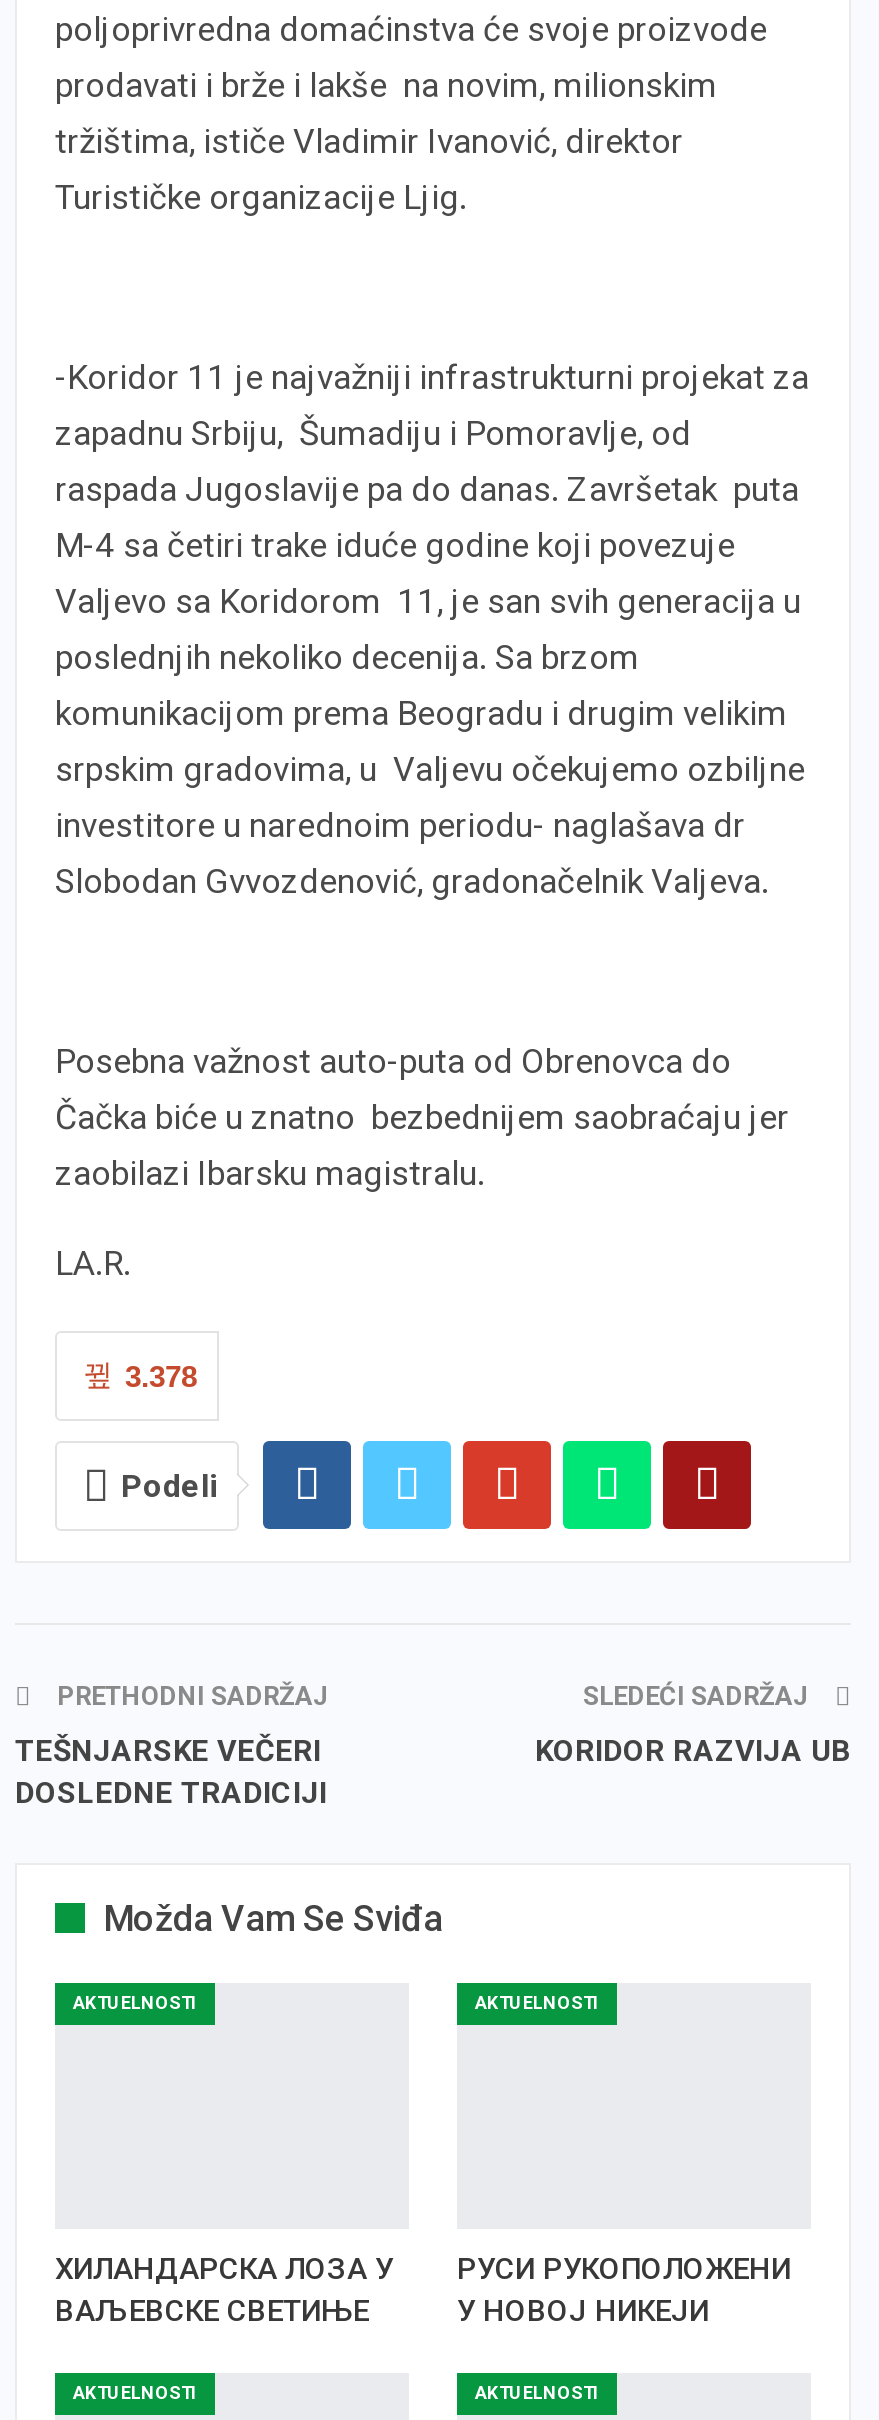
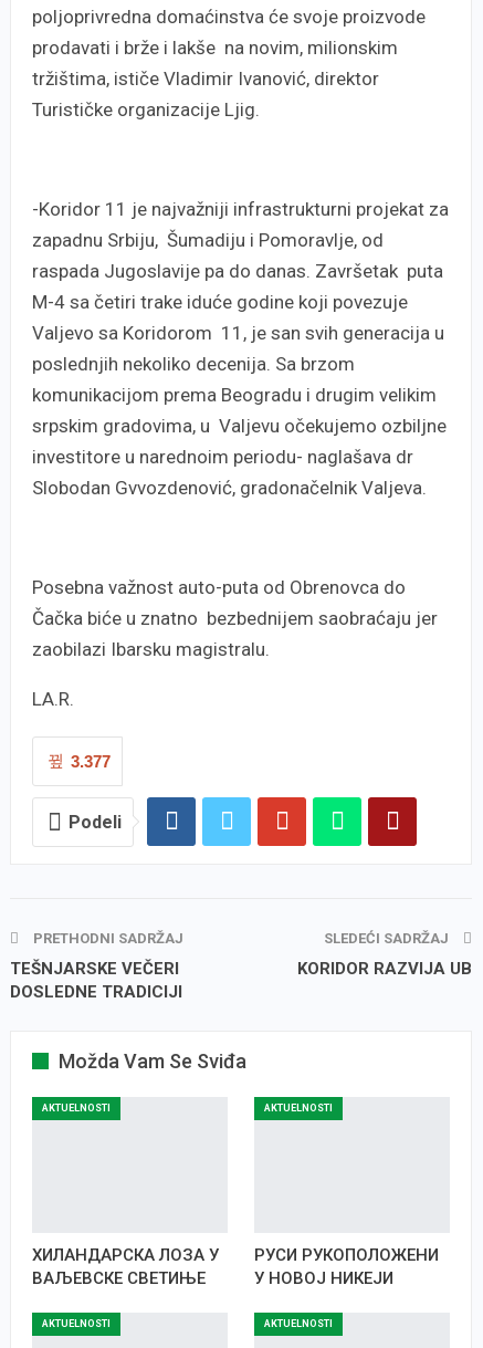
[125,1358,197,1392] 3.378 -> [71,752,111,770] 3.377

